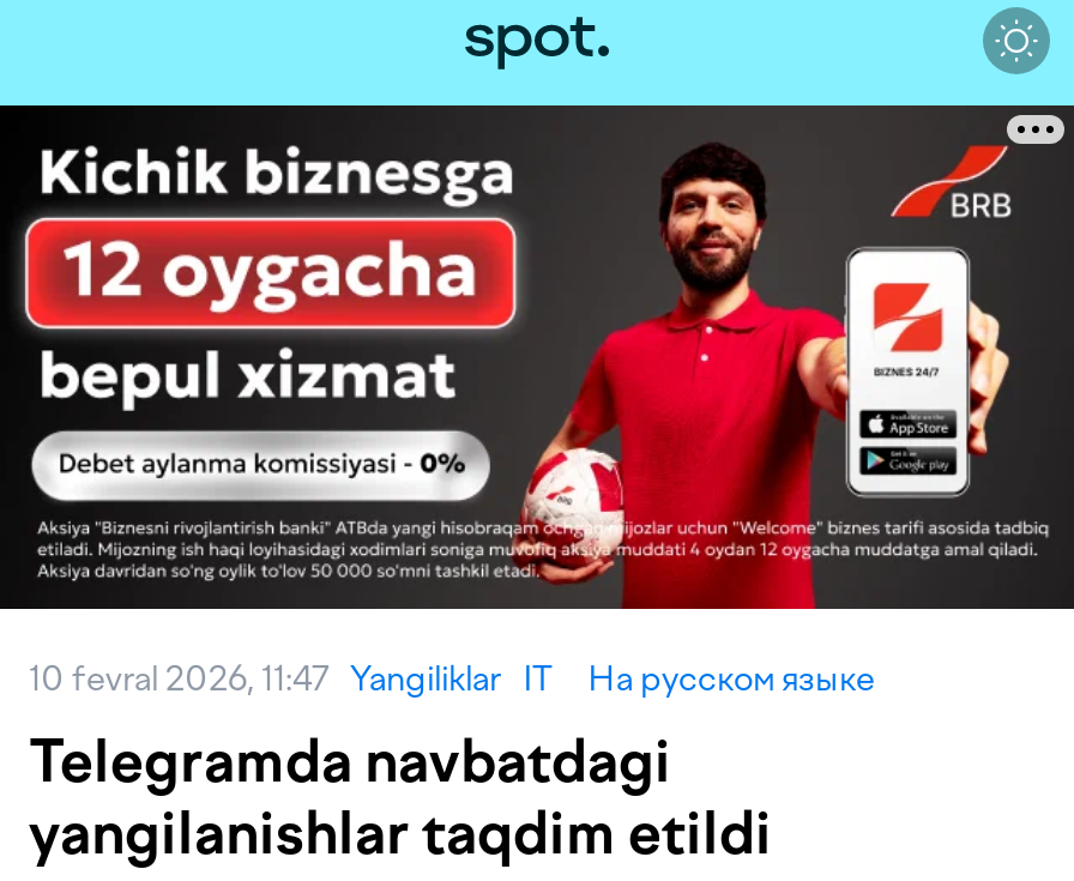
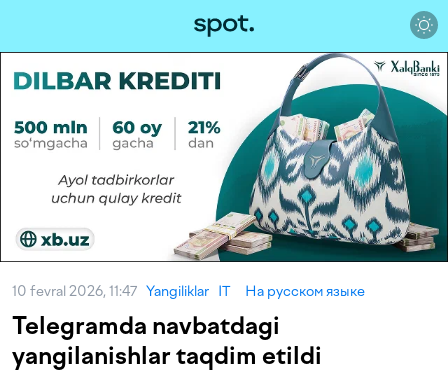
[7,105,1067,611] [image] -> [3,52,445,263] [image]

